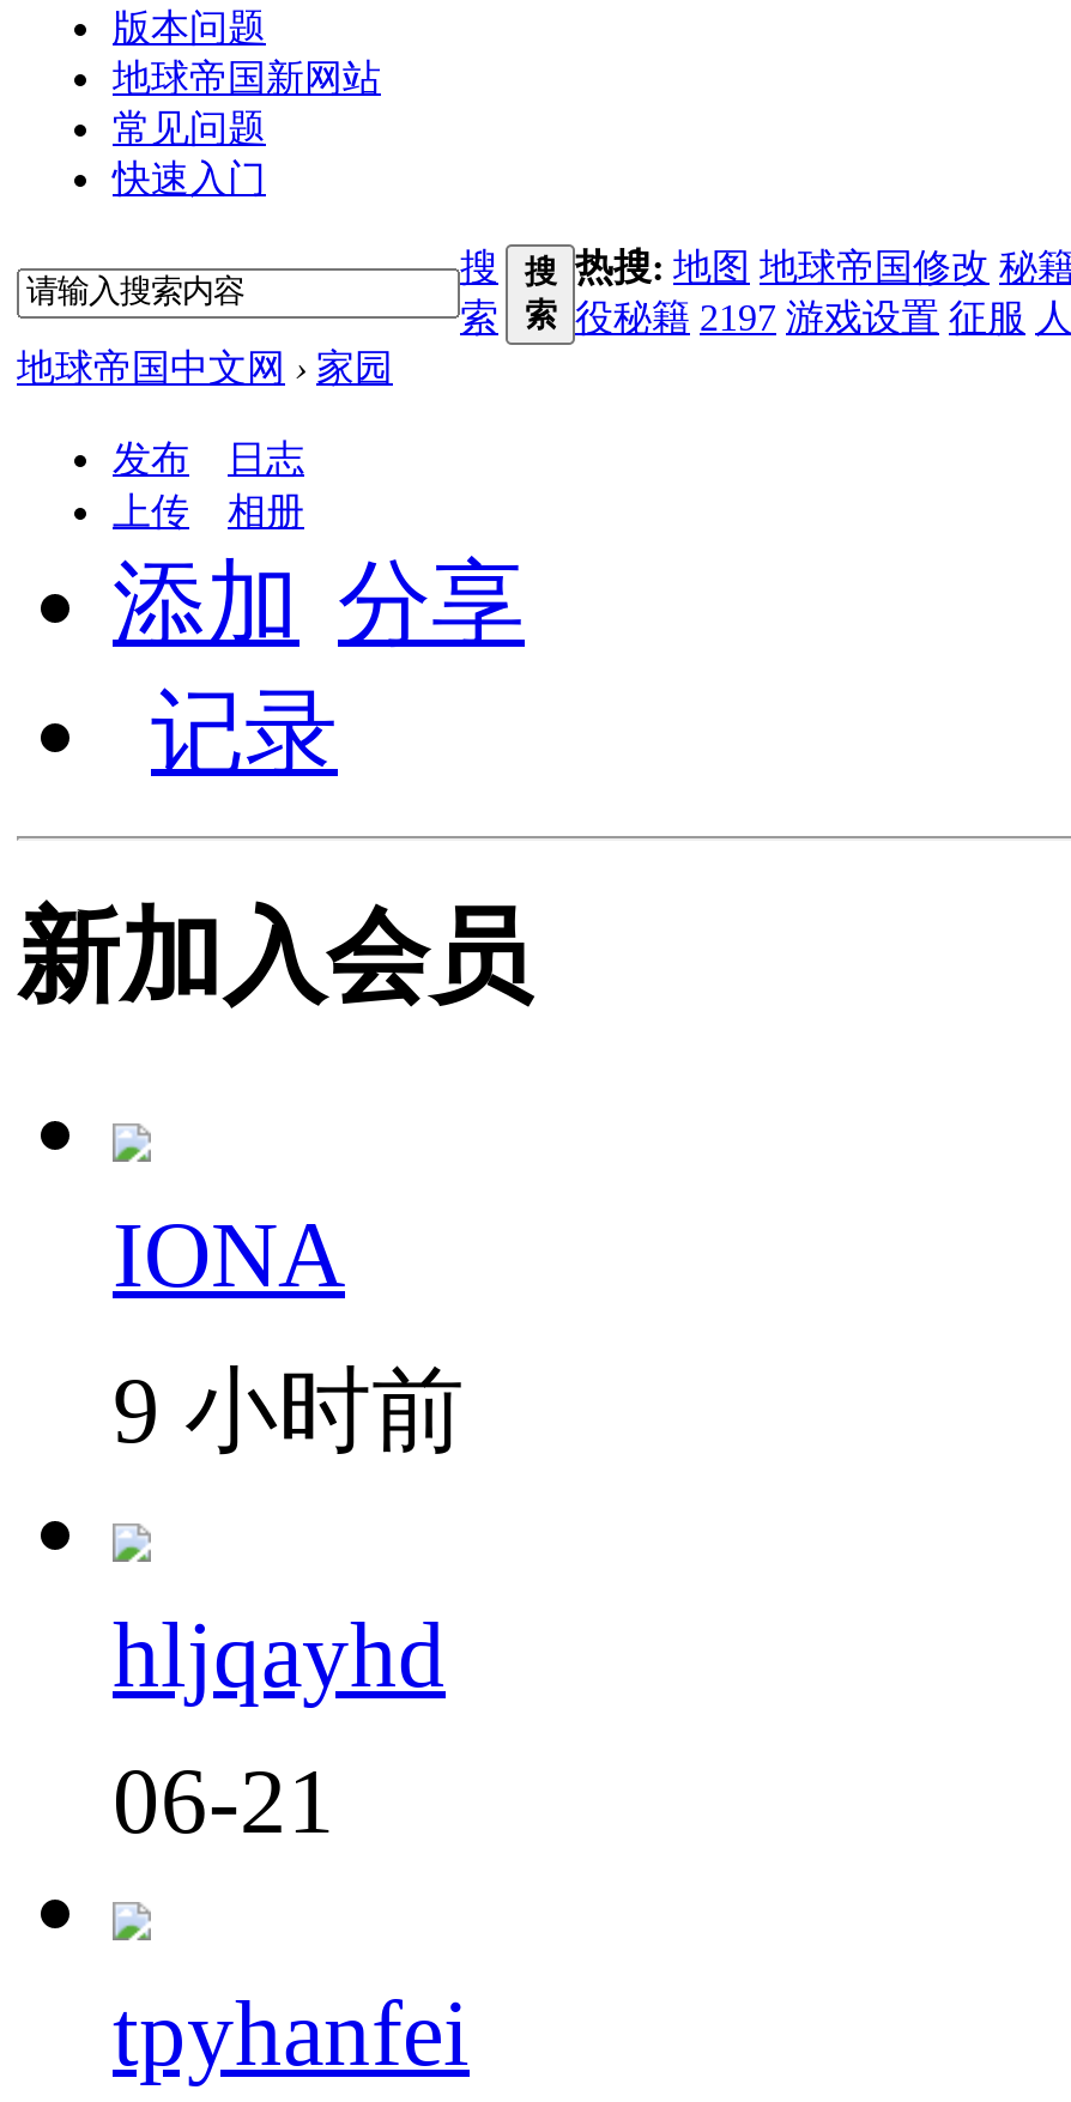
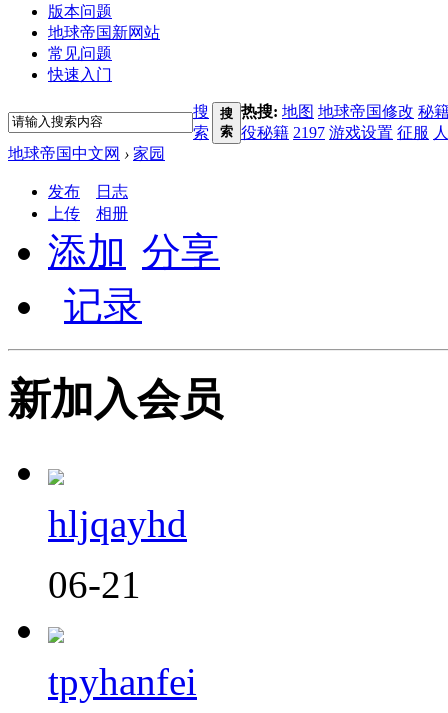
[113,1202,465,1460] IONA | 9 小时前 -> none

